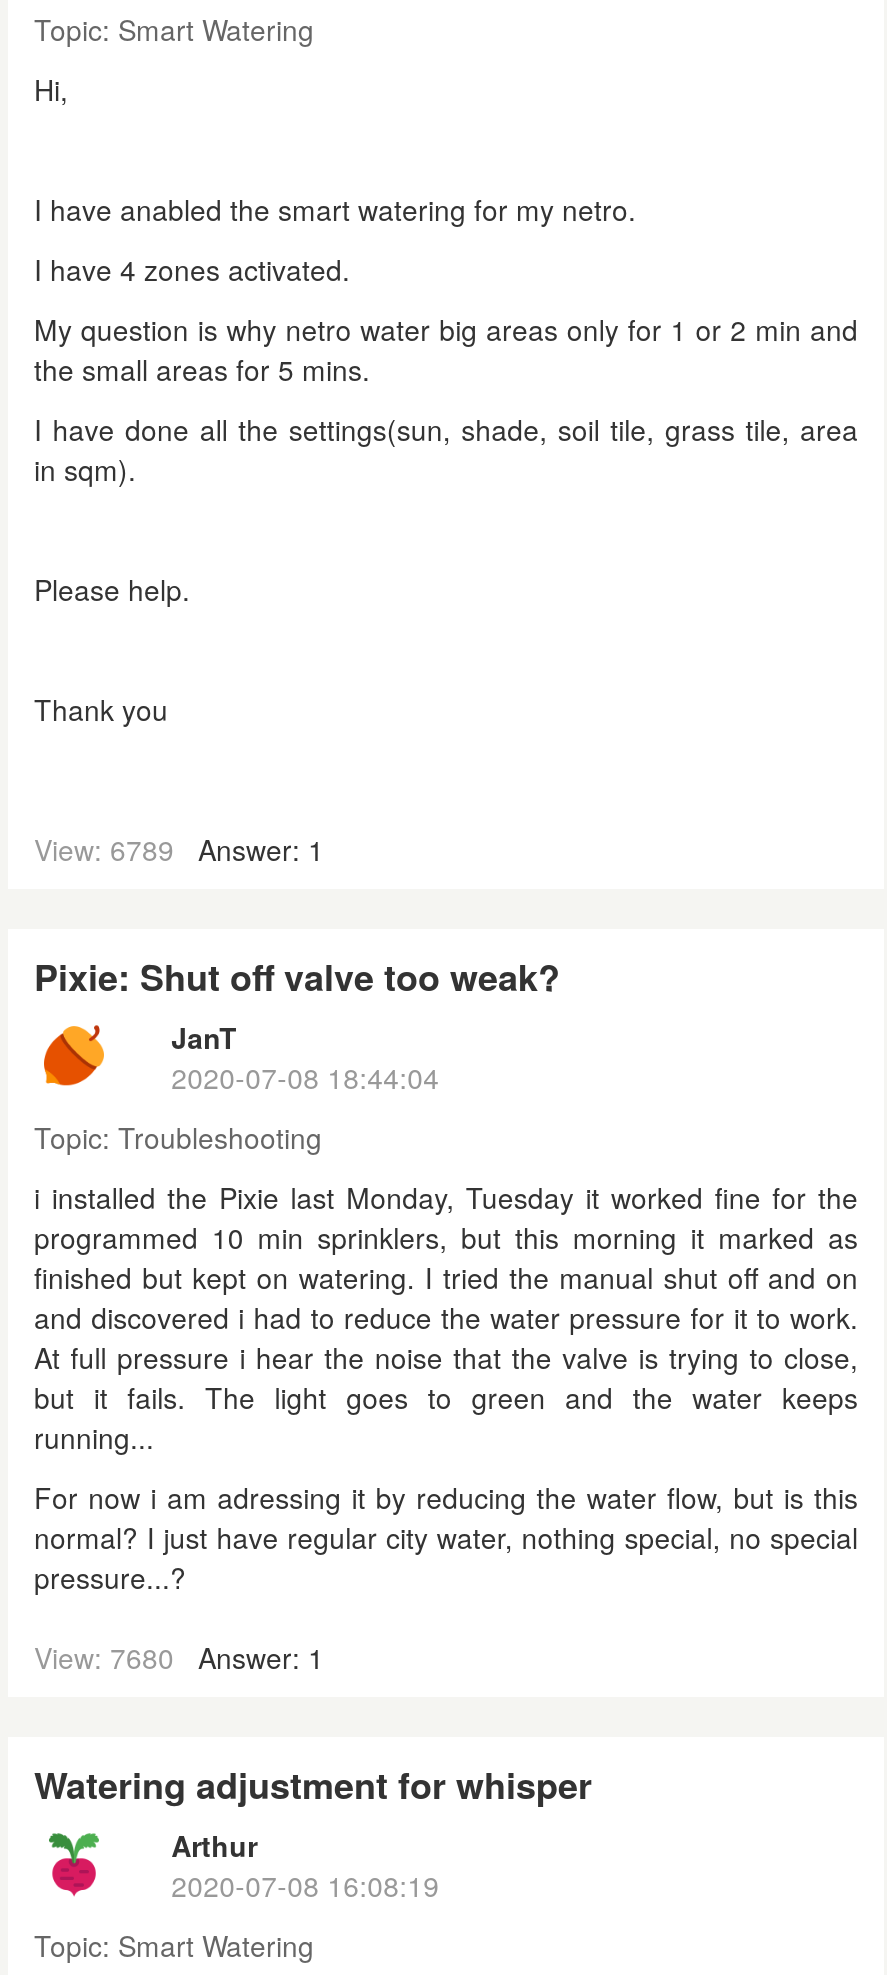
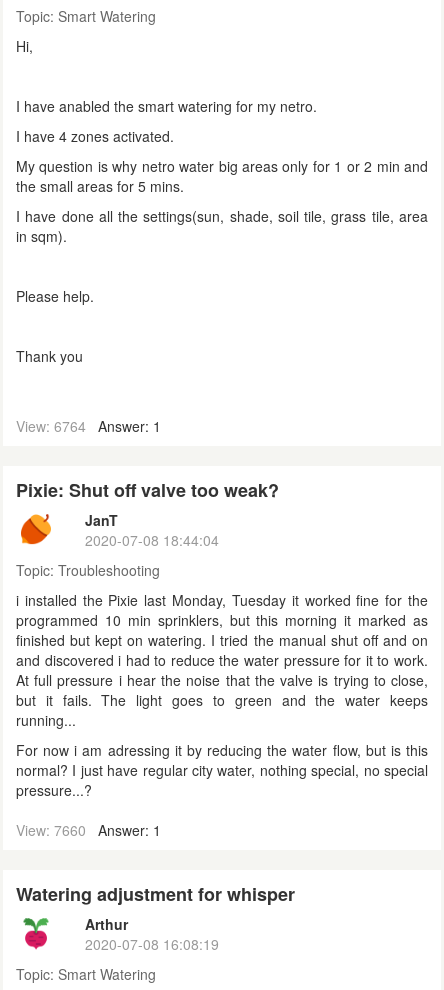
[34,829,324,869] View: 6789 Answer: 1 -> [16,416,161,436] View: 6764 Answer: 1
[34,1637,324,1677] View: 7680 Answer: 1 -> [16,820,161,840] View: 7660 Answer: 1

